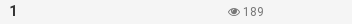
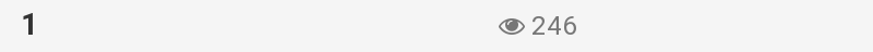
[240,5,264,19] 189 -> [525,11,577,42] 246

